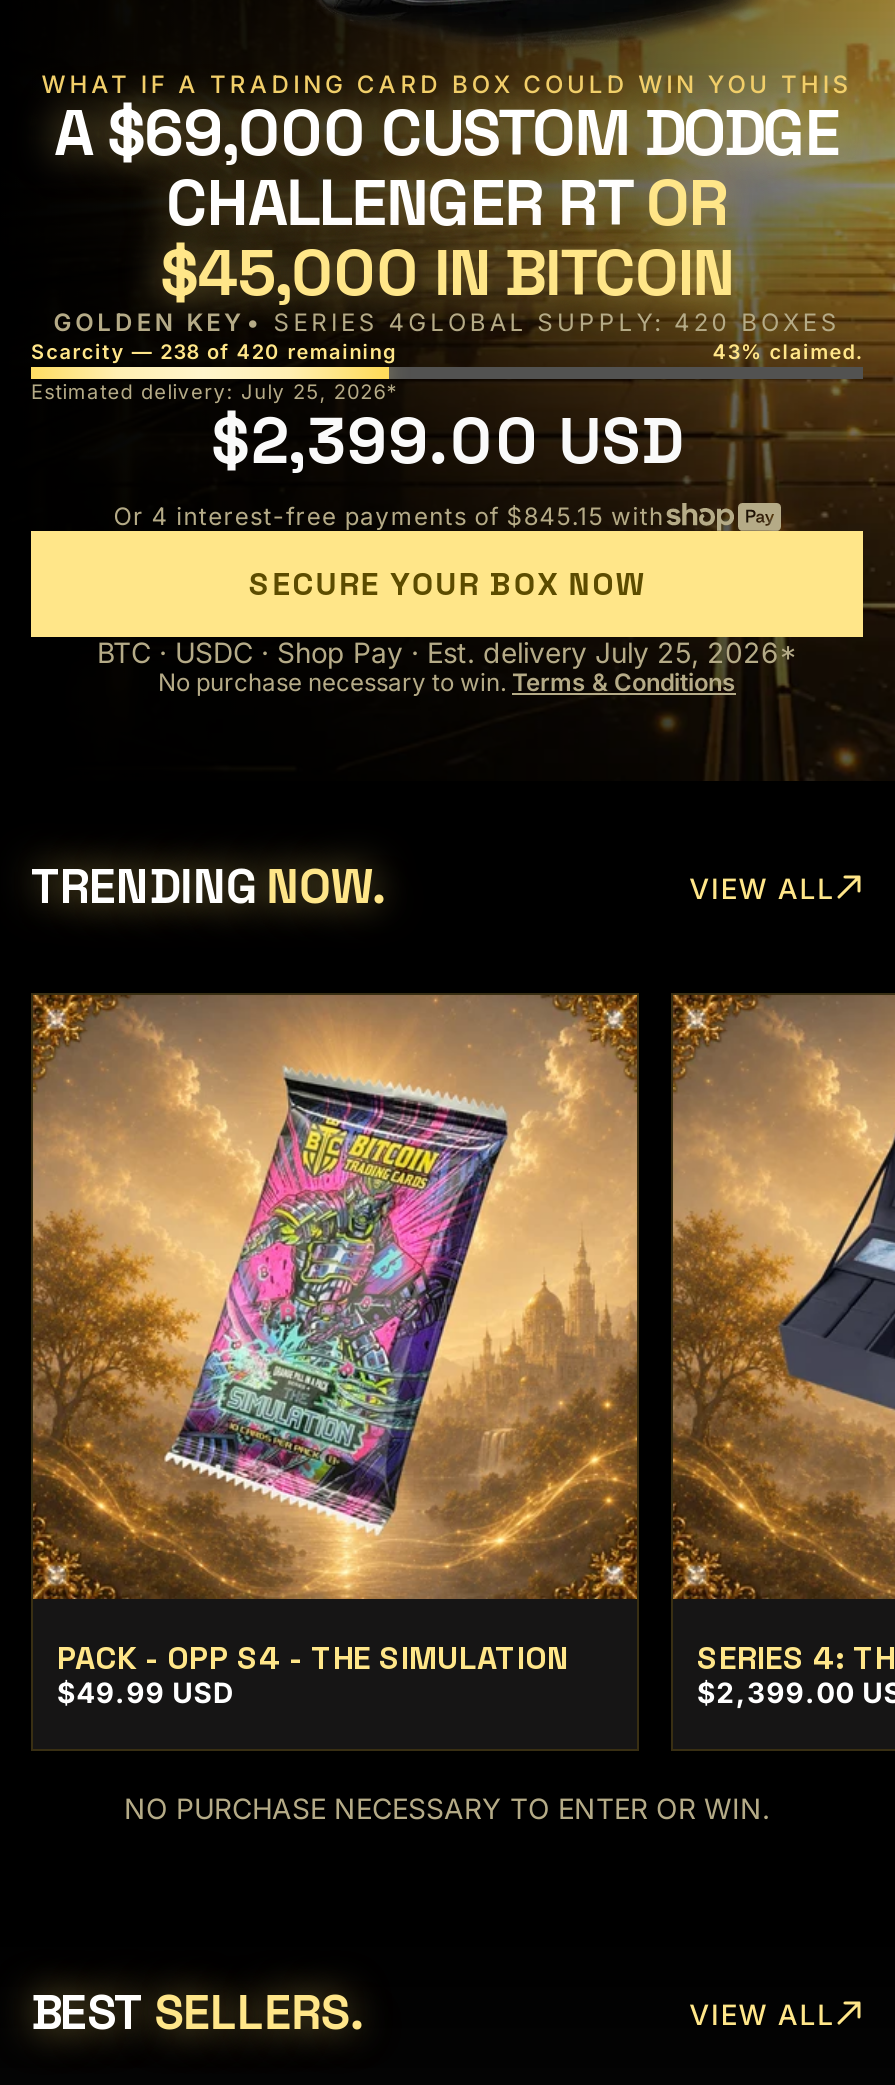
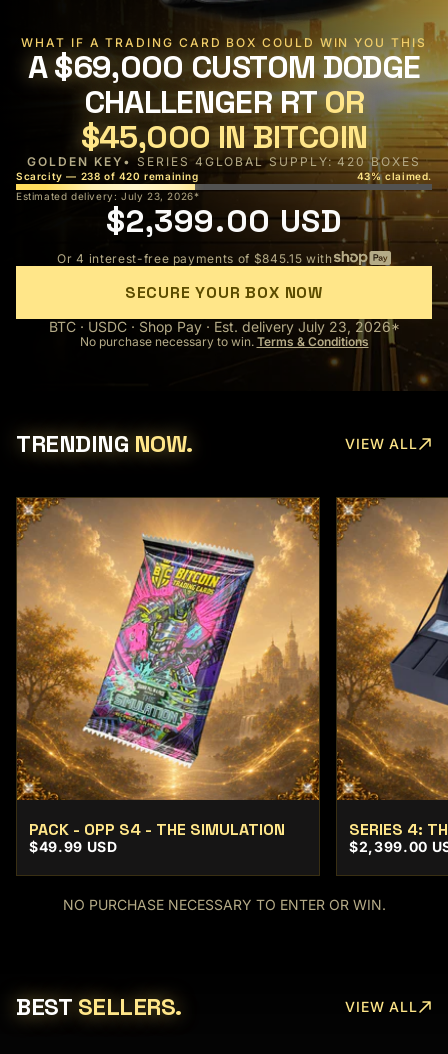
[31,379,398,403] Estimated delivery: July 25, 2026* -> [16,190,199,202] Estimated delivery: July 23, 2026*
[97,635,797,669] BTC · USDC · Shop Pay · Est. delivery July 25, 2026* -> [48,318,399,335] BTC · USDC · Shop Pay · Est. delivery July 23, 2026*

